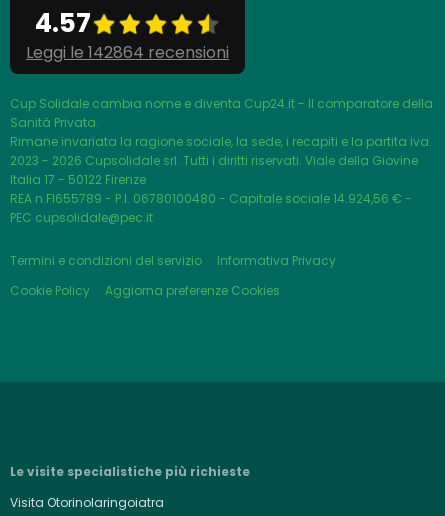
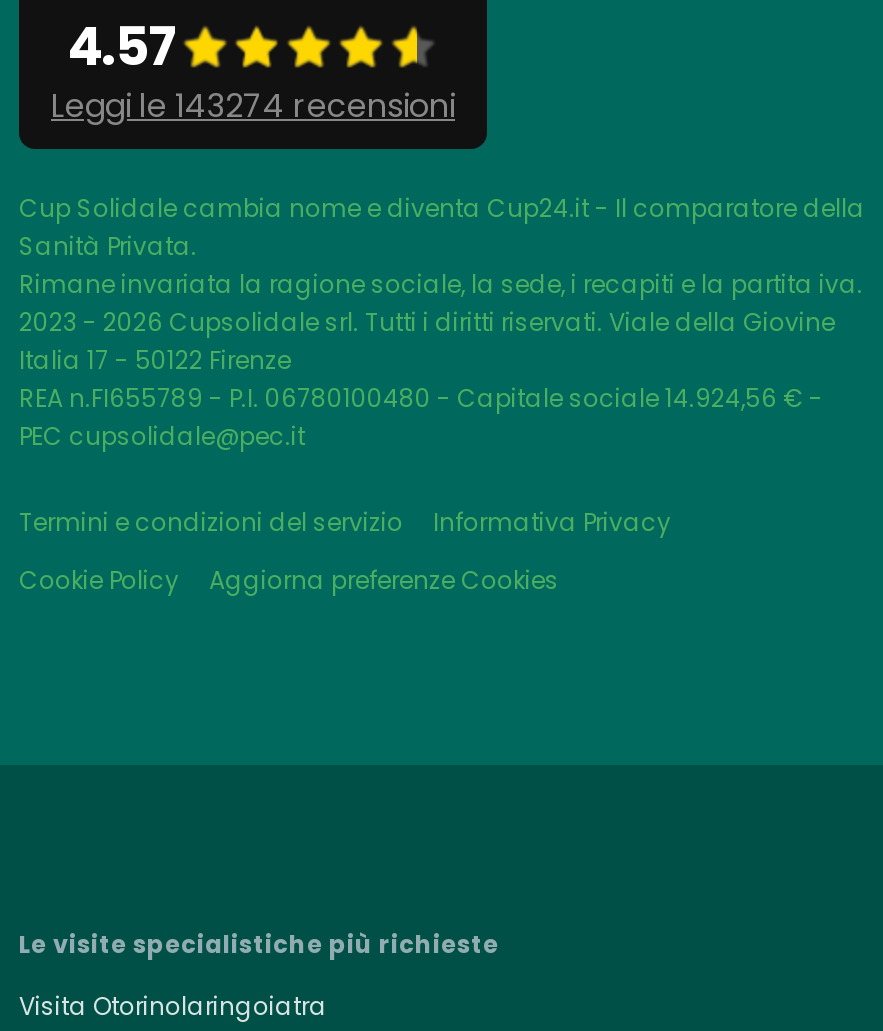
[26,41,229,64] Leggi le 142864 recensioni -> [51,82,455,128] Leggi le 143274 recensioni

